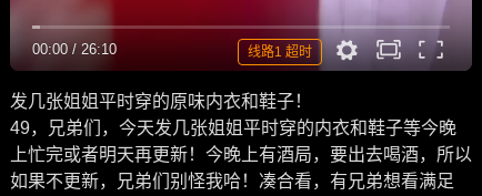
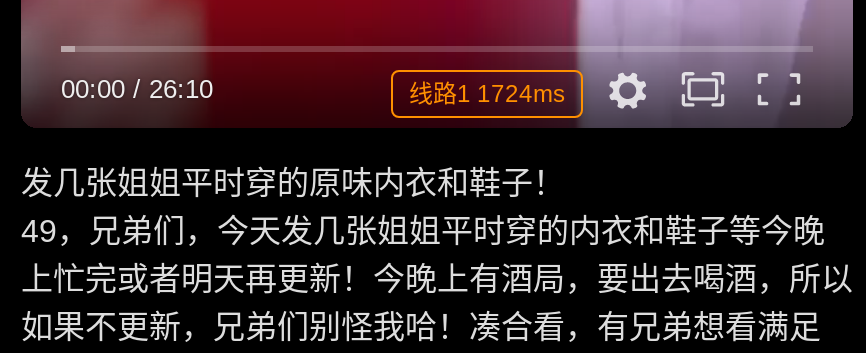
[248,45,312,60] 线路1 超时 -> [409,80,565,108] 线路1 1724ms

